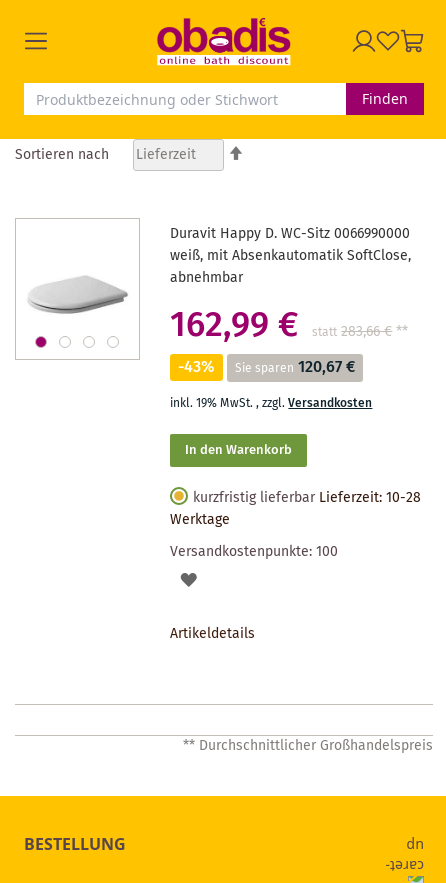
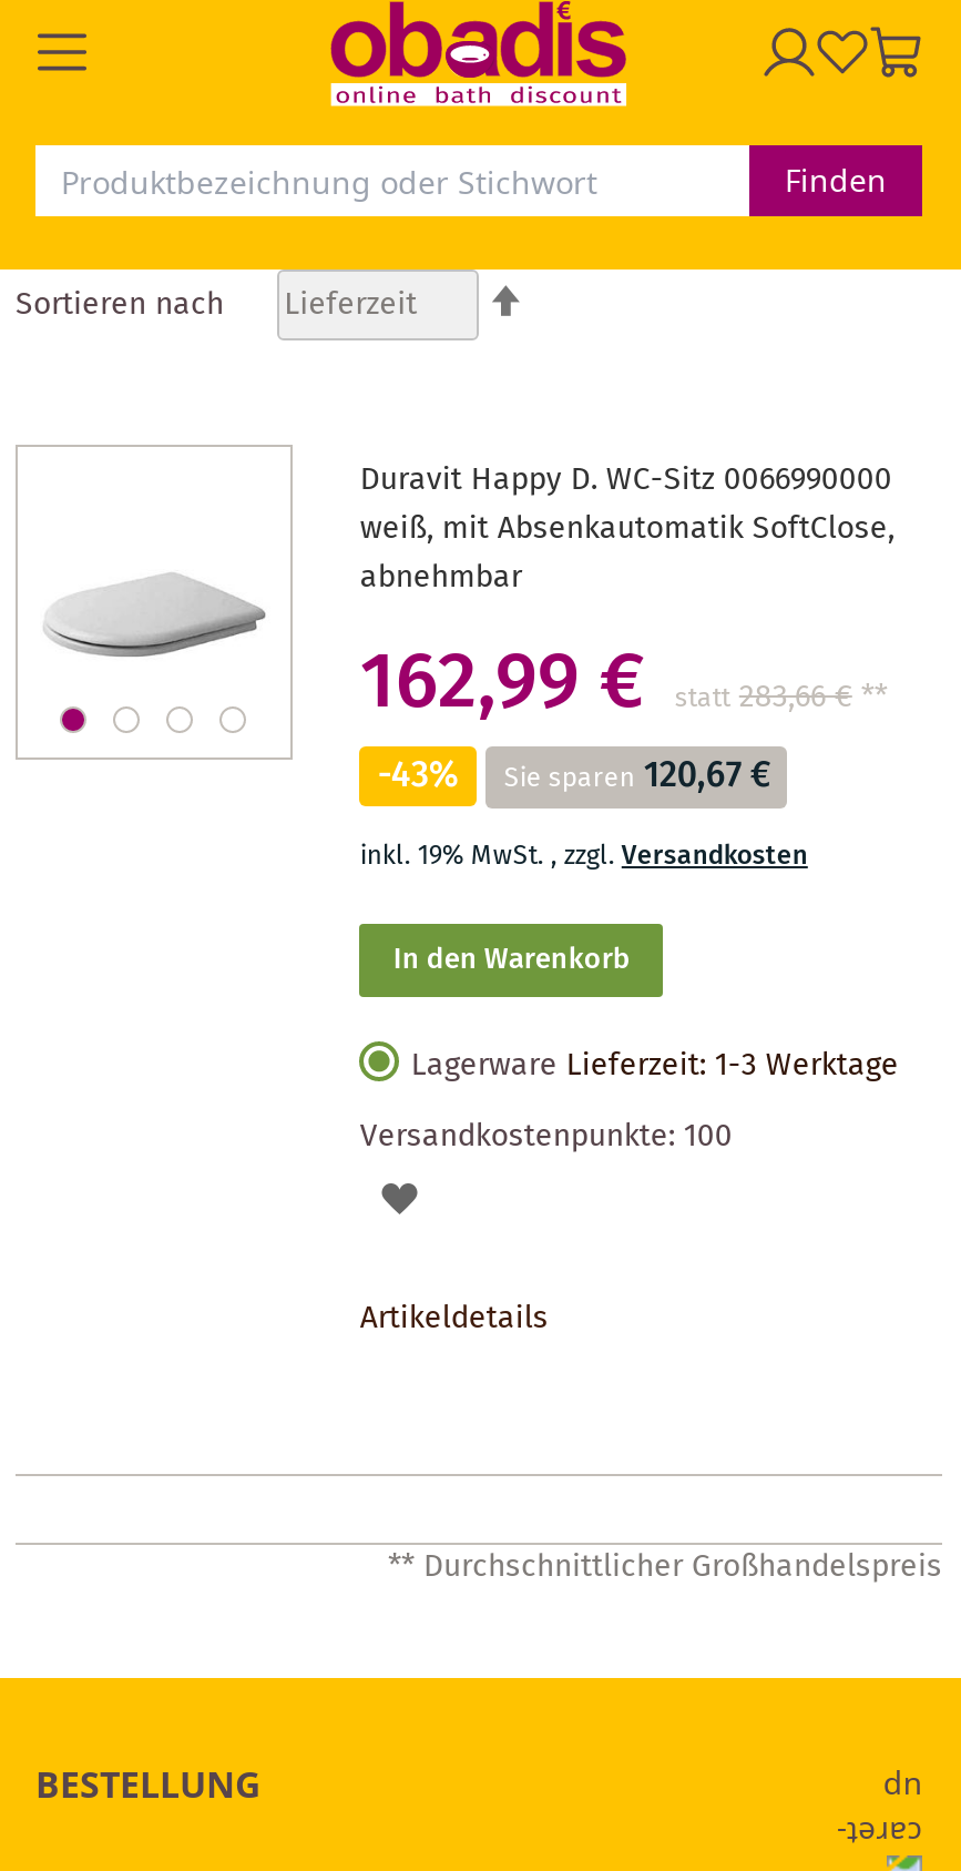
[170,487,421,531] kurzfristig lieferbar Lieferzeit: 10-28 | Werktage -> [411,1041,899,1090] Lagerware Lieferzeit: 1-3 Werktage

